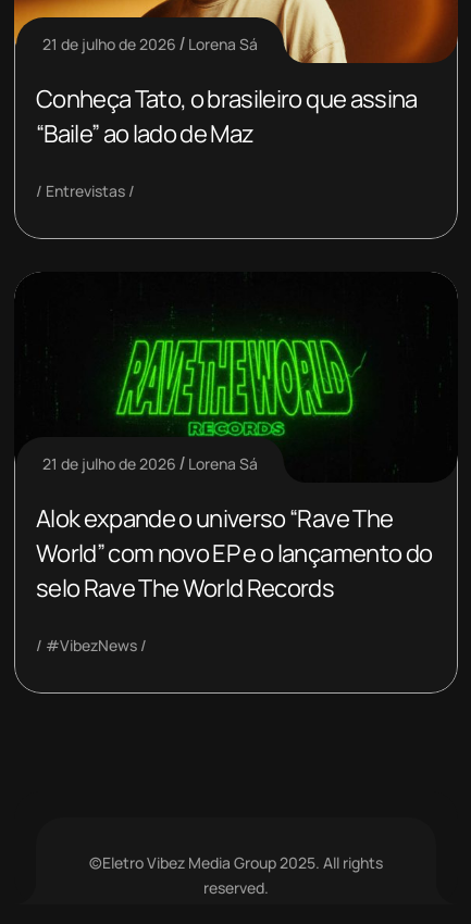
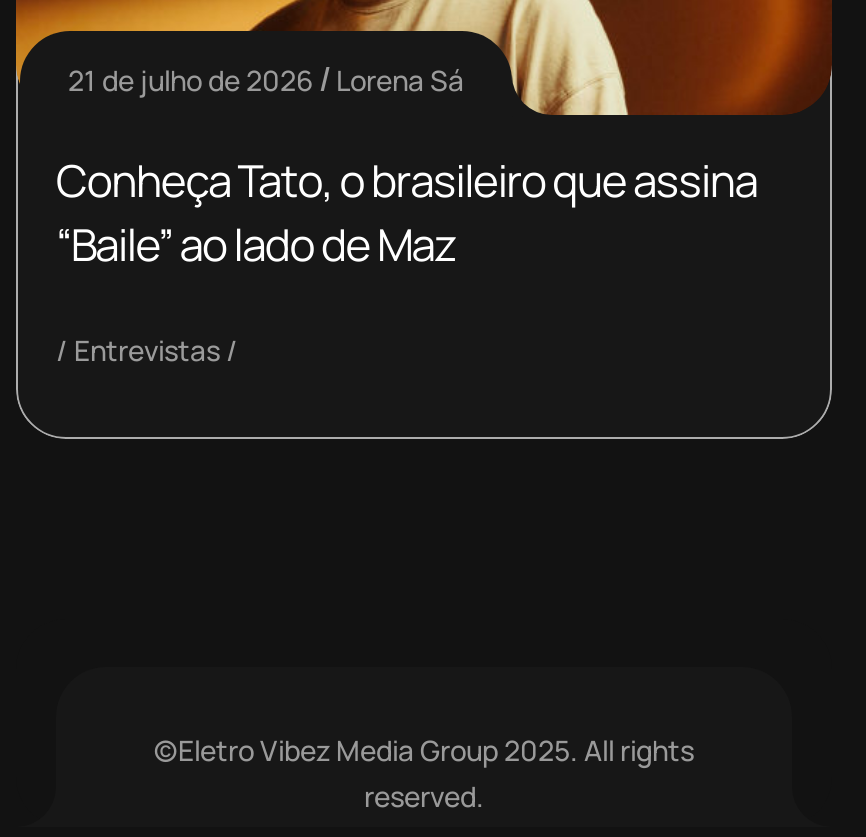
[36,327,432,656] [image] | 21 de julho de 2026 Lorena Sá | Alok expande o universo “Rave The | World” com novo EP e o lançamento do | selo Rave The World Records | #VibezNews -> none

